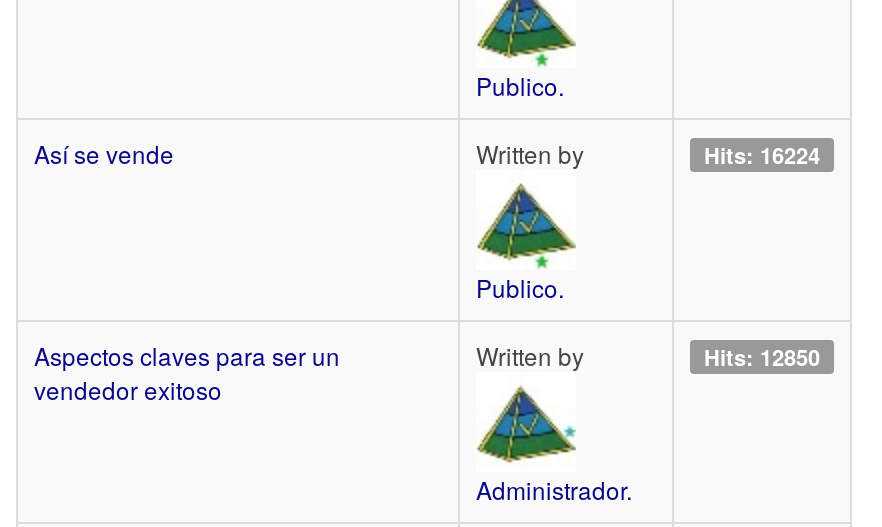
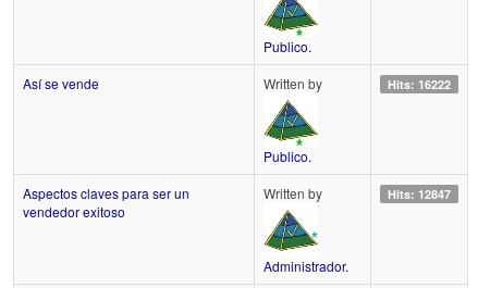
[704,139,820,169] Hits: 16224 -> [388,76,451,92] Hits: 16222
[704,341,820,371] Hits: 12850 -> [388,186,451,202] Hits: 12847

